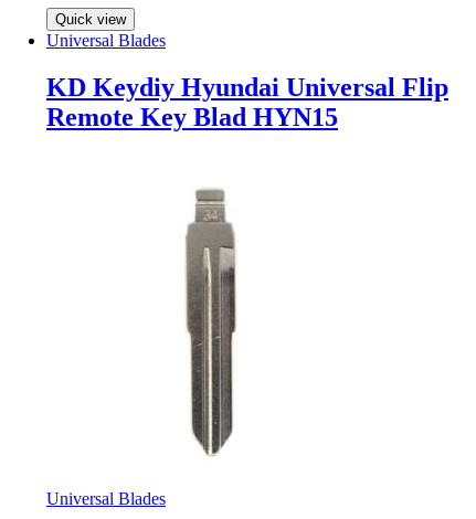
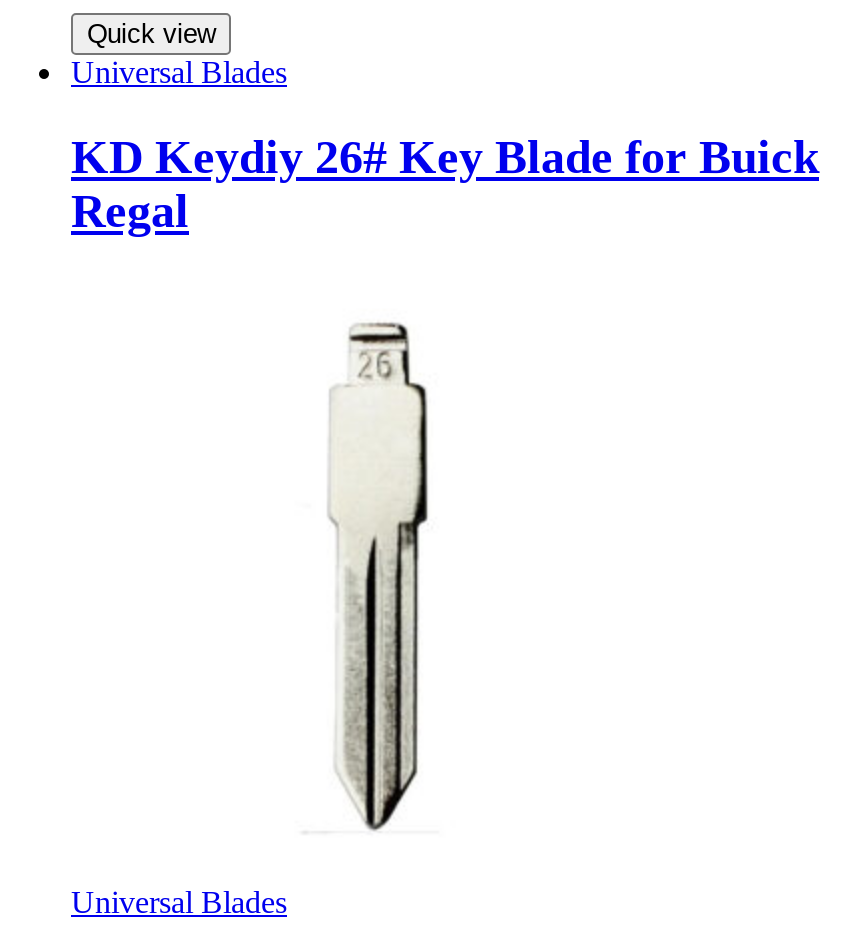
[46,72,448,131] KD Keydiy Hyundai Universal Flip | Remote Key Blad HYN15 -> [71,130,819,236] KD Keydiy 26# Key Blade for Buick | Regal
[184,179,243,459] [image] -> [323,321,429,833] [image]

